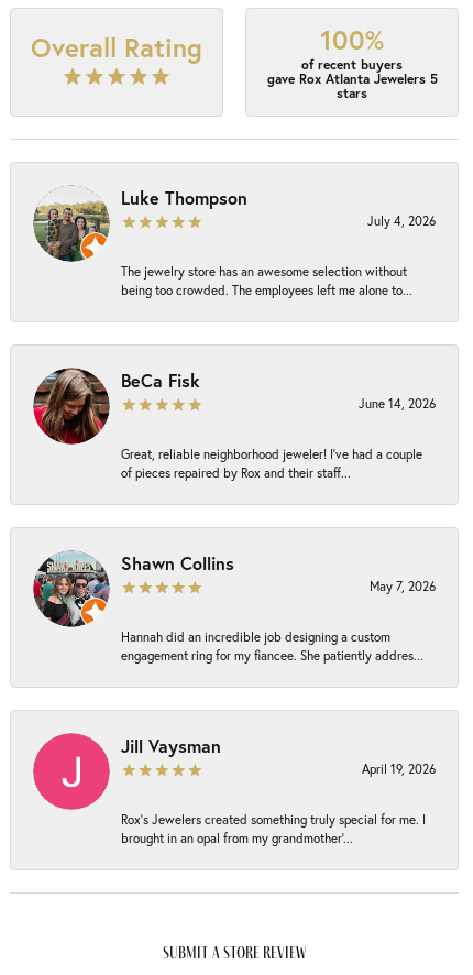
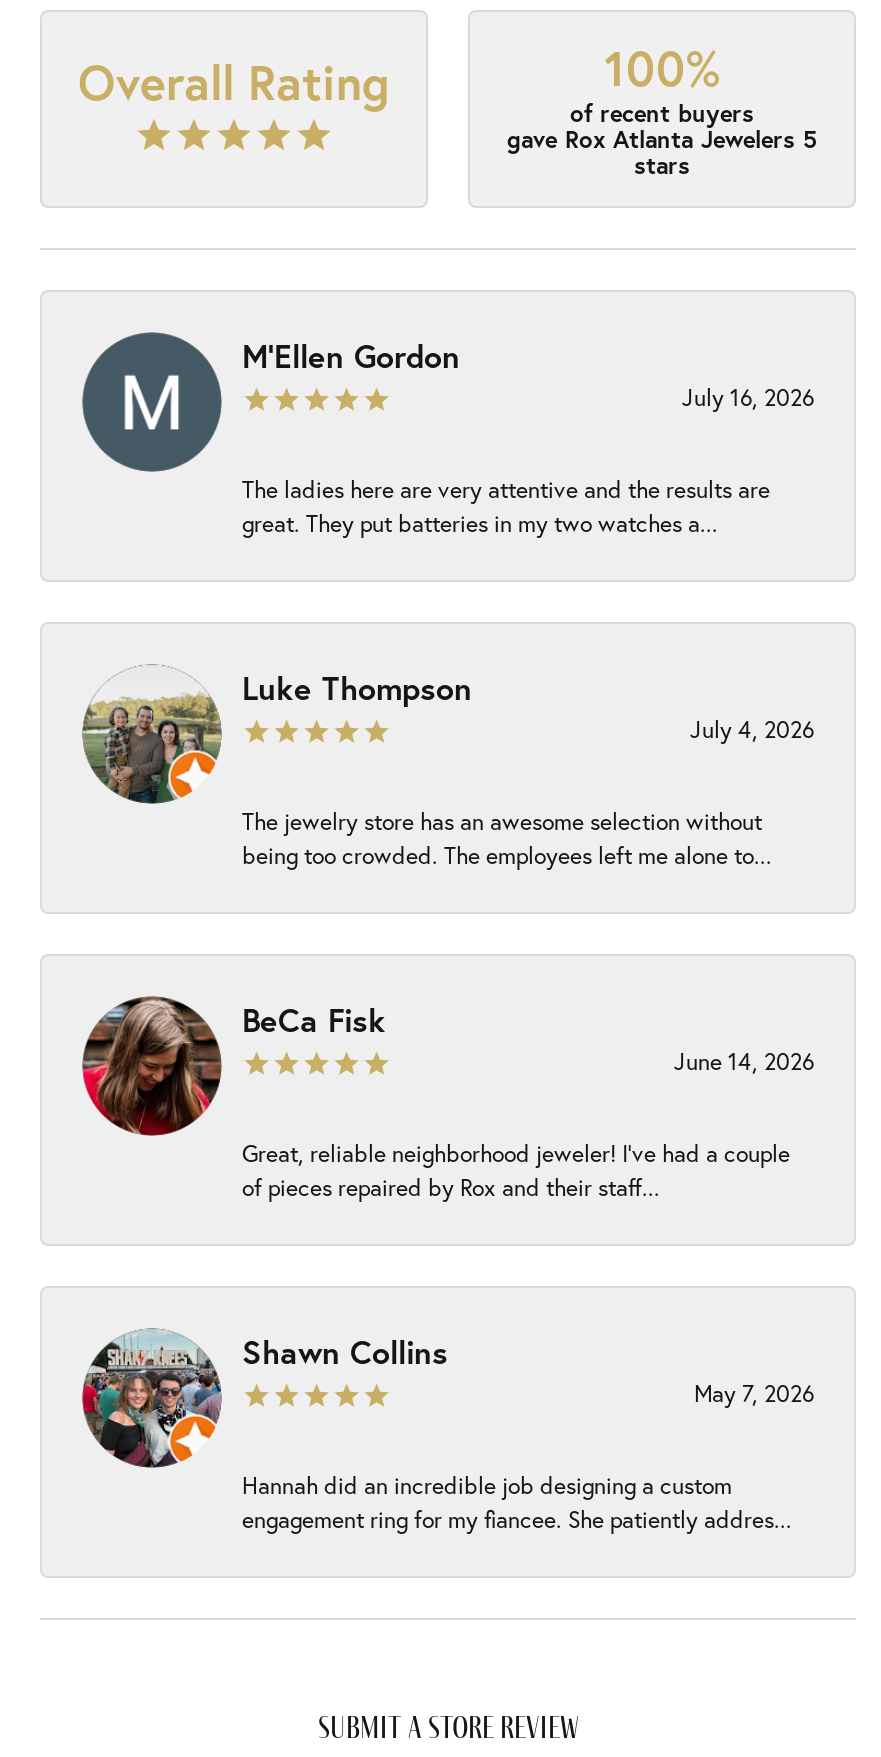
none -> [82,332,814,538] [image] | M'Ellen Gordon | July 16, 2026 | The ladies here are very attentive and the results are | great. They put batteries in my two watches a...
moved [32,186,436,664] -> [80,666,814,1534]: [image] | Luke Thompson | July 4, 2026 | ... | Hannah did an incredible job designing a custom | engagement ring for my fiancee. She patiently addres...
[33,733,436,846] [image] | Jill Vaysman | April 19, 2026 | Rox’s Jewelers created something truly special for me. I | brought in an opal from my grandmother’... -> none

